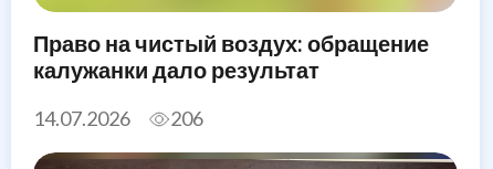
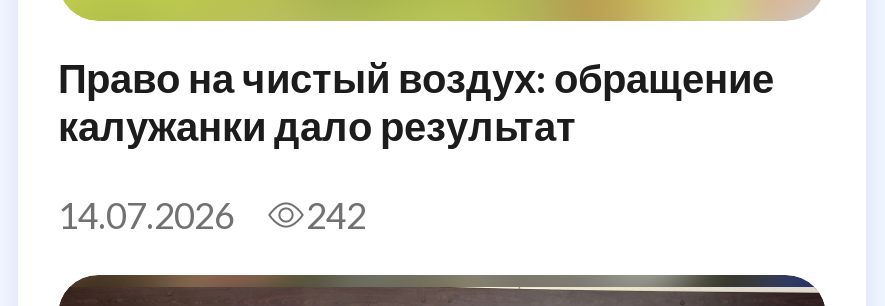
[33,106,203,131] 14.07.2026 206 -> [58,193,366,237] 14.07.2026 242

